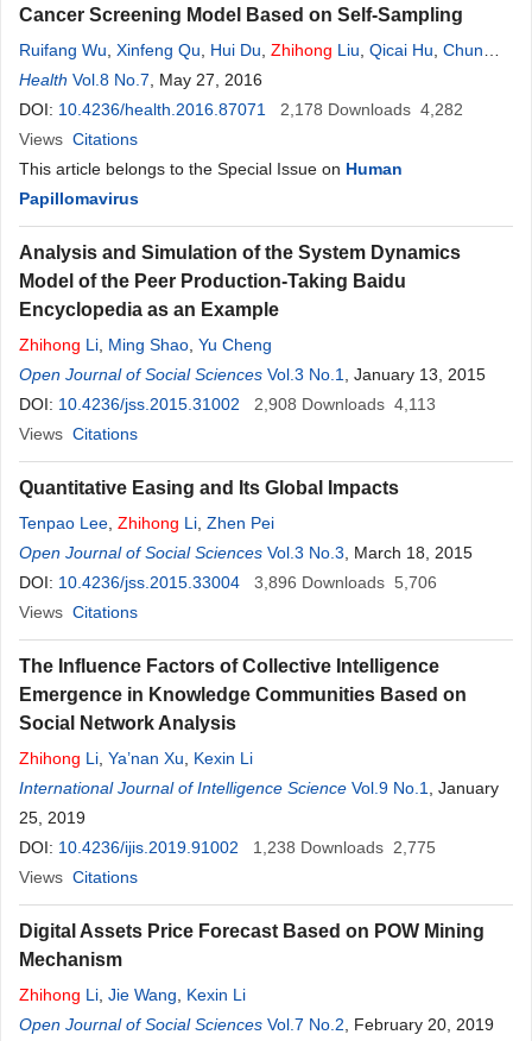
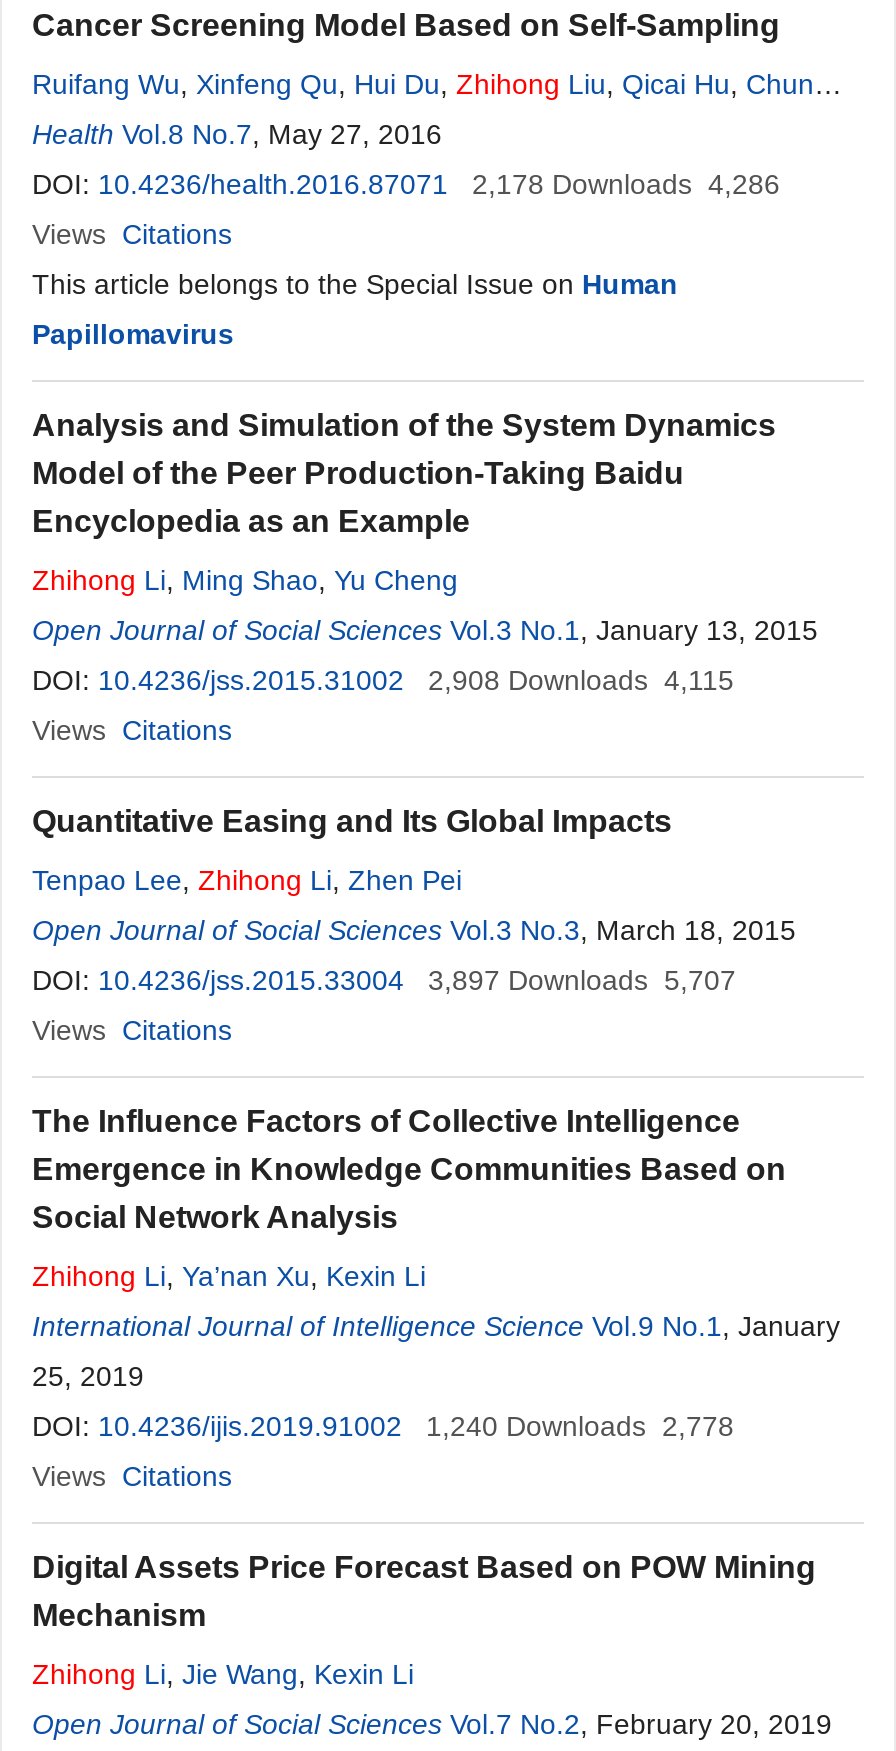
[280,100,463,119] 2,178 Downloads 4,282 -> [472,168,780,200] 2,178 Downloads 4,286
[19,395,436,414] DOI: 10.4236/jss.2015.31002 2,908 Downloads 4,113 -> [32,664,734,696] DOI: 10.4236/jss.2015.31002 2,908 Downloads 4,115
[19,573,437,592] DOI: 10.4236/jss.2015.33004 3,896 Downloads 5,706 -> [32,964,736,996] DOI: 10.4236/jss.2015.33004 3,897 Downloads 5,707
[19,838,436,857] DOI: 10.4236/ijis.2019.91002 1,238 Downloads 2,775 -> [32,1410,734,1442] DOI: 10.4236/ijis.2019.91002 1,240 Downloads 2,778

